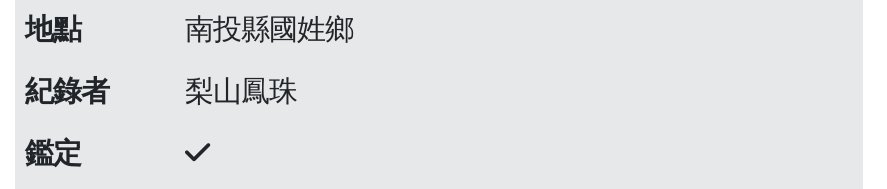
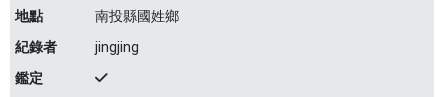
[185,75,297,109] 梨山鳳珠 -> [95,39,139,56] jingjing

